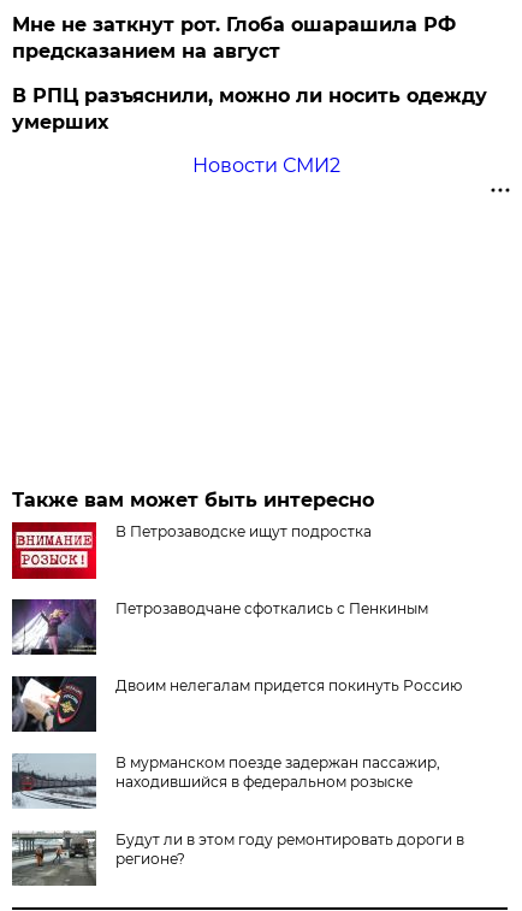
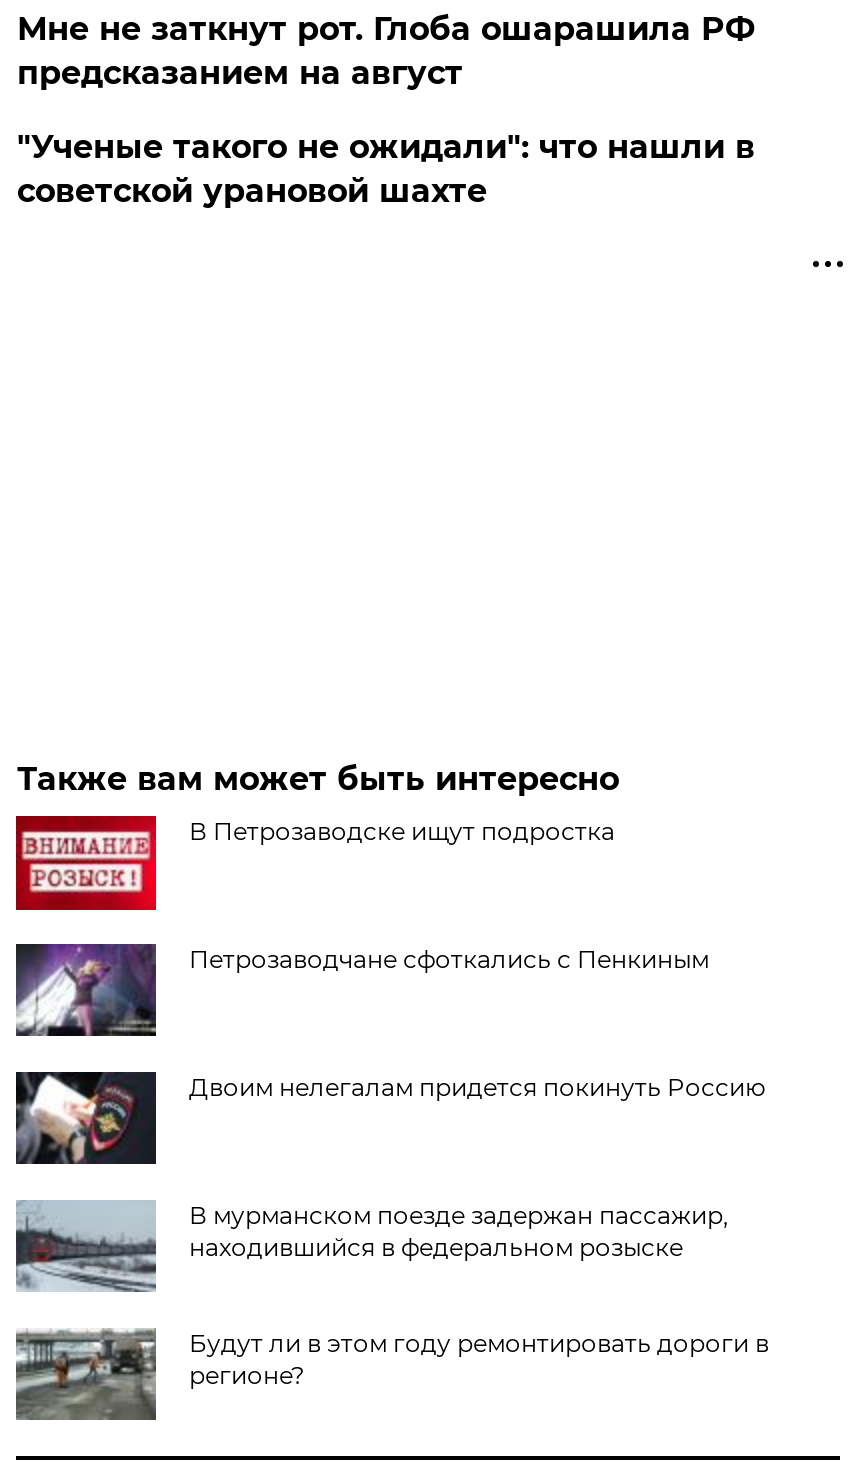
[13,84,488,177] В РПЦ разъяснили, можно ли носить одежду | умерших | Новости СМИ2 -> [17,128,755,210] "Ученые такого не ожидали": что нашли в | советской урановой шахте

